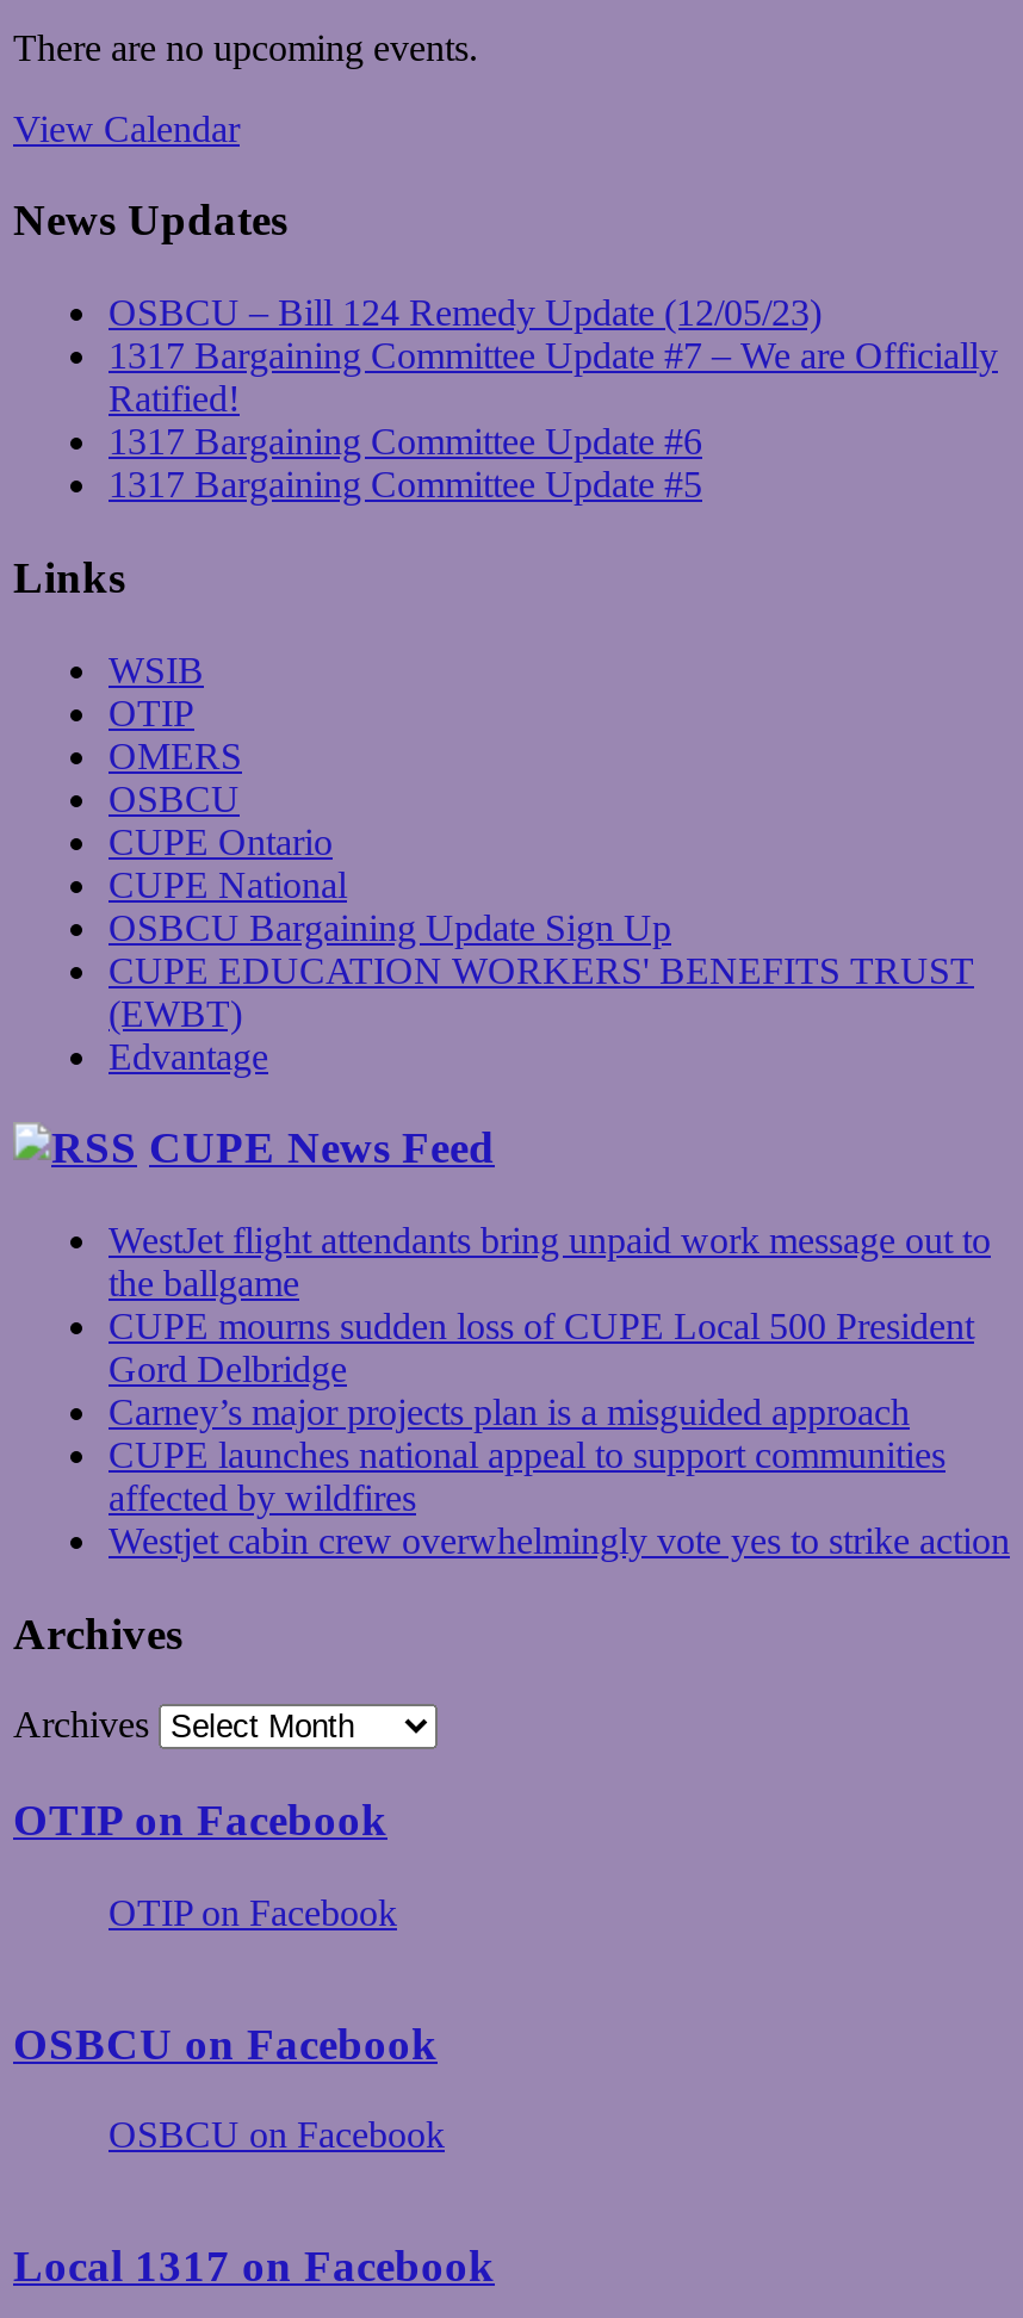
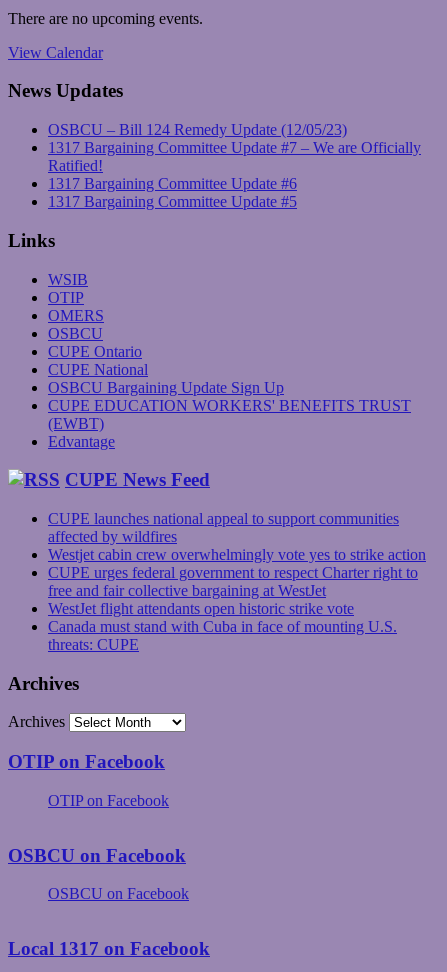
[108,1220,991,1432] WestJet flight attendants bring unpaid work message out to | the ballgame | CUPE mourns sudden loss of CUPE Local 500 President | Gord Delbridge | Carney’s major projects plan is a misguided approach -> none
moved [108,1434,1010,1561] -> [48,510,426,563]: CUPE launches national appeal to support communities | affected by wildfires | Westjet cabin crew overwhelmingly vote yes to strike action
none -> [48,564,418,653] CUPE urges federal government to respect Charter right to | free and fair collective bargaining at WestJet | WestJet flight attendants open historic strike vote | Canada must stand with Cuba in face of mounting U.S. | threats: CUPE

